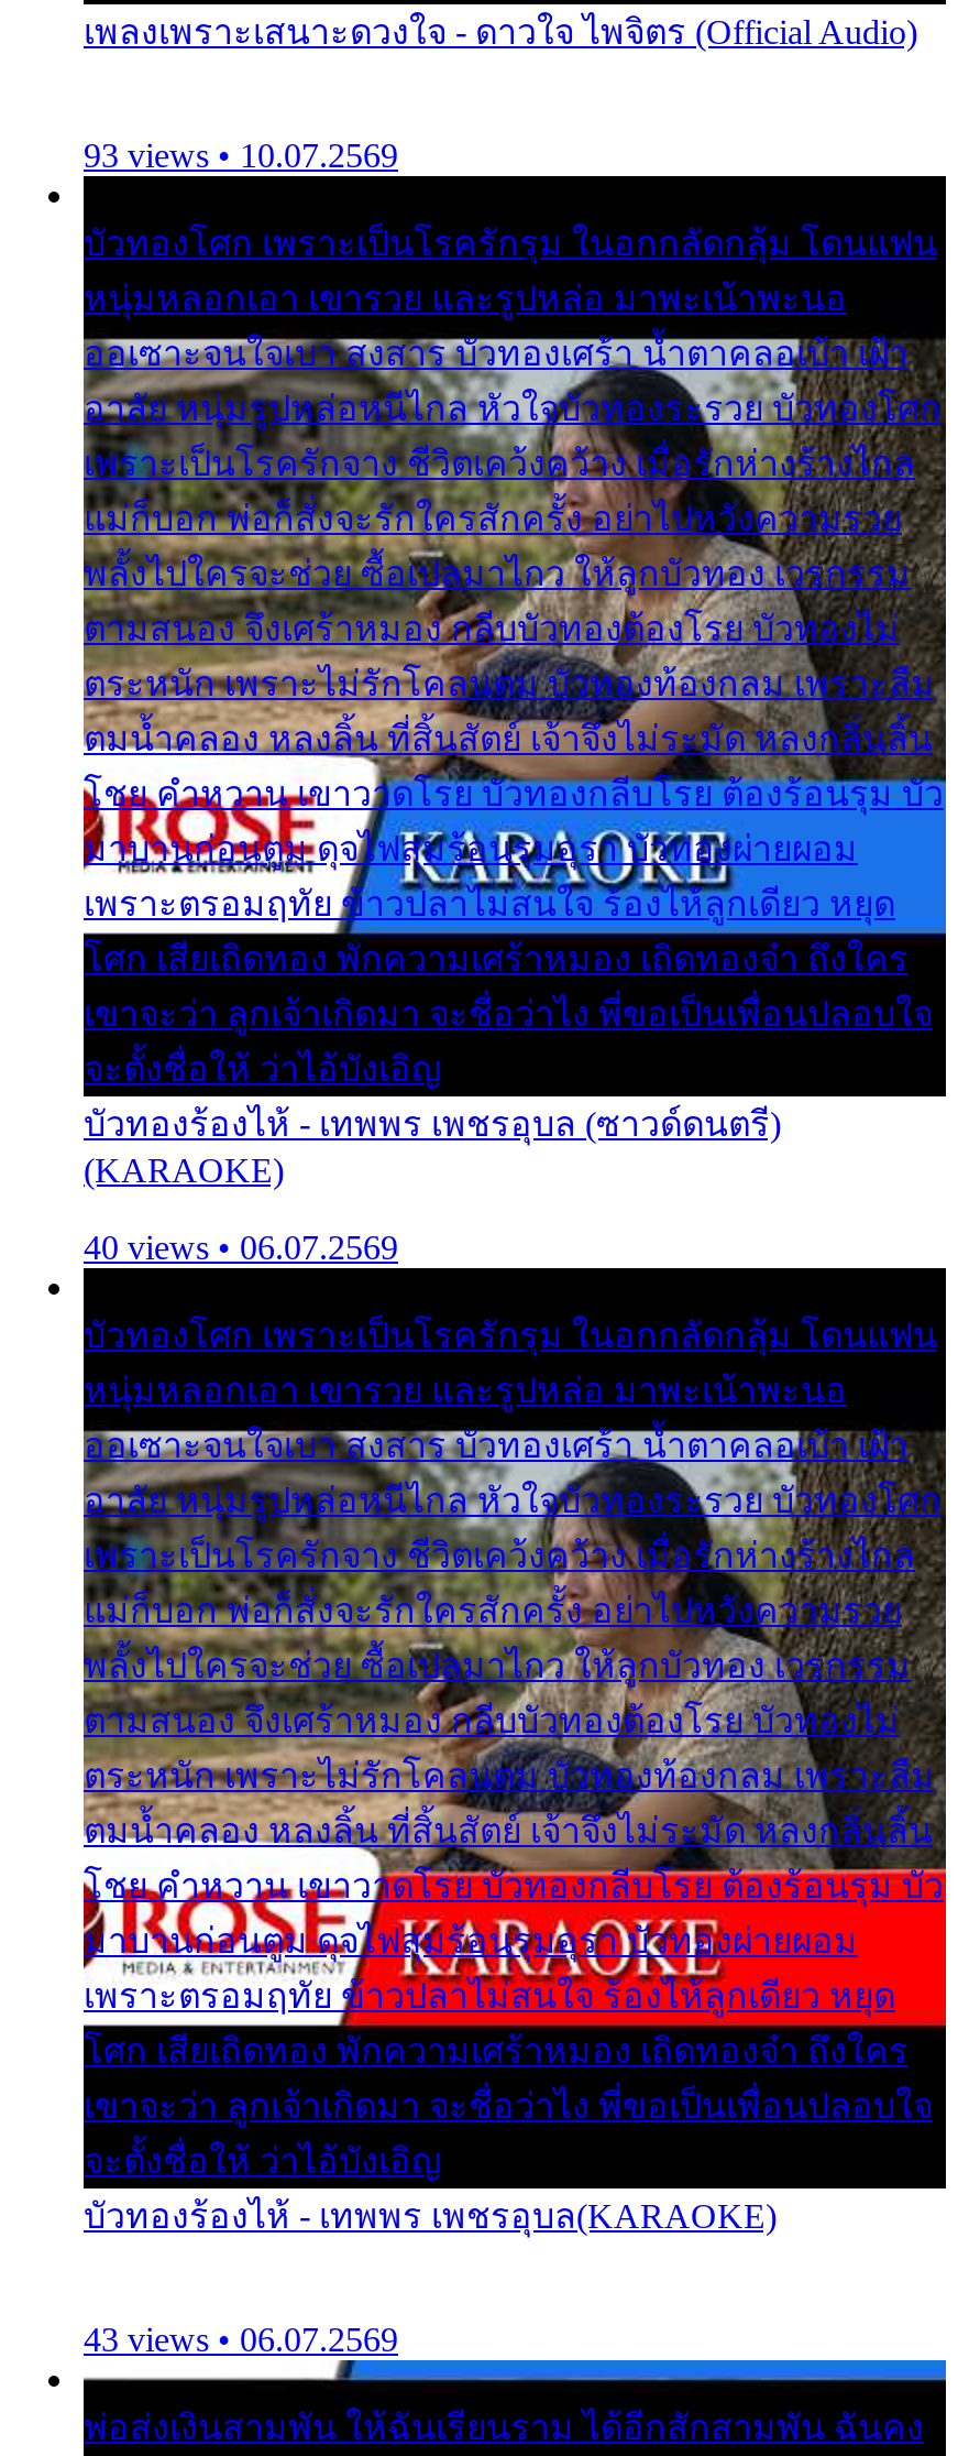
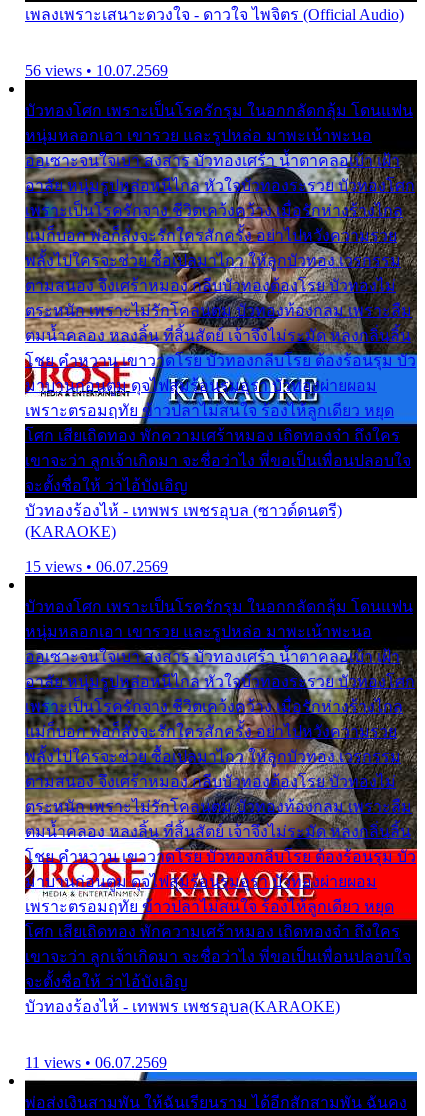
[84,136,398,173] 93 views • 10.07.2569 -> [25,62,168,79] 56 views • 10.07.2569
[84,1228,398,1266] 40 views • 06.07.2569 -> [25,558,168,575] 15 views • 06.07.2569
[84,2320,398,2358] 43 views • 06.07.2569 -> [25,1054,167,1071] 11 views • 06.07.2569

